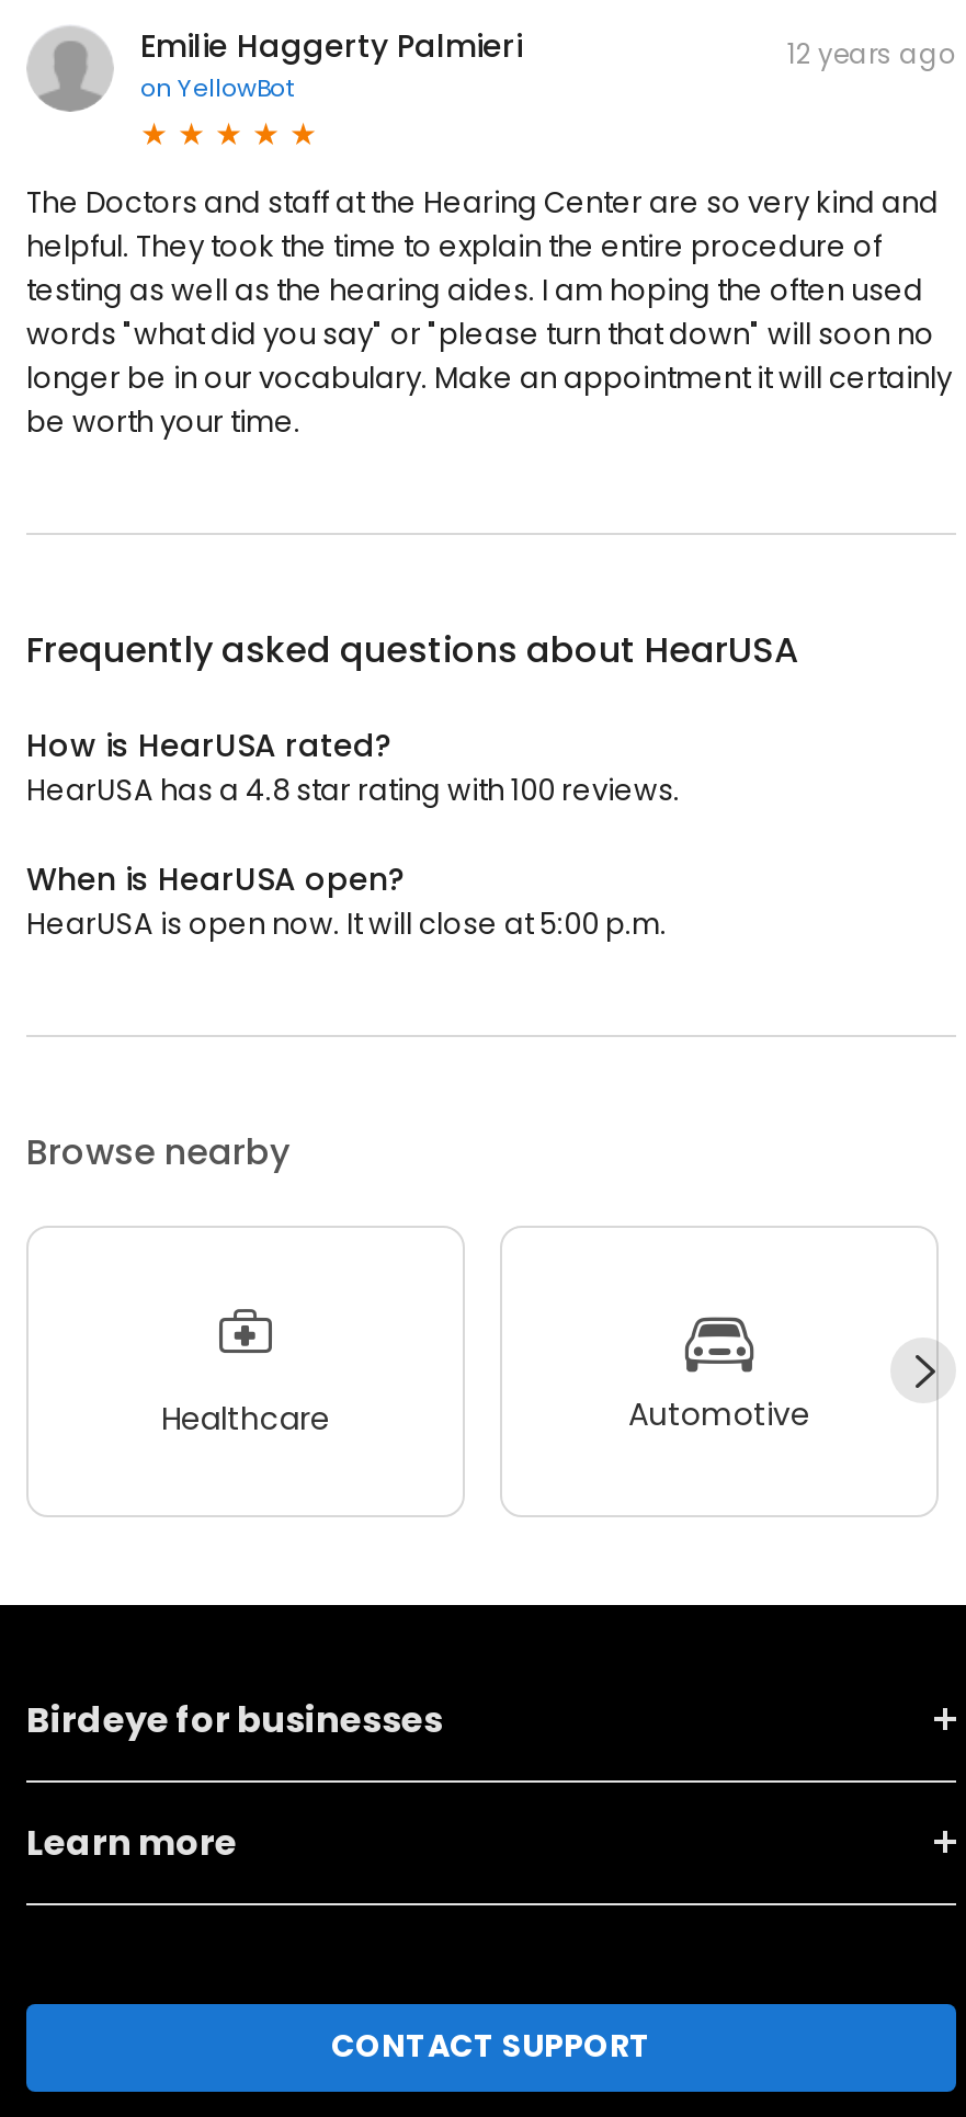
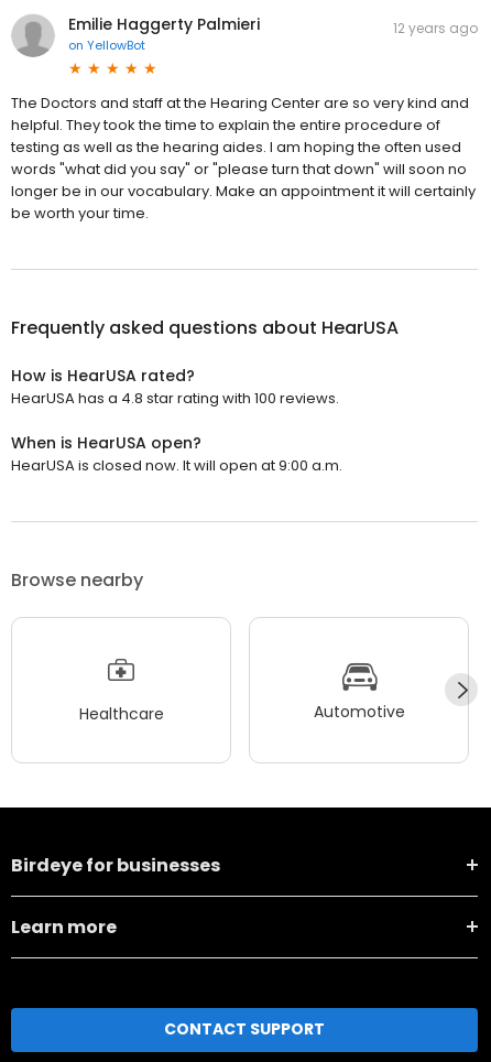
[26,903,667,944] HearUSA is open now. It will close at 5:00 p.m. -> [11,455,342,476] HearUSA is closed now. It will open at 9:00 a.m.

